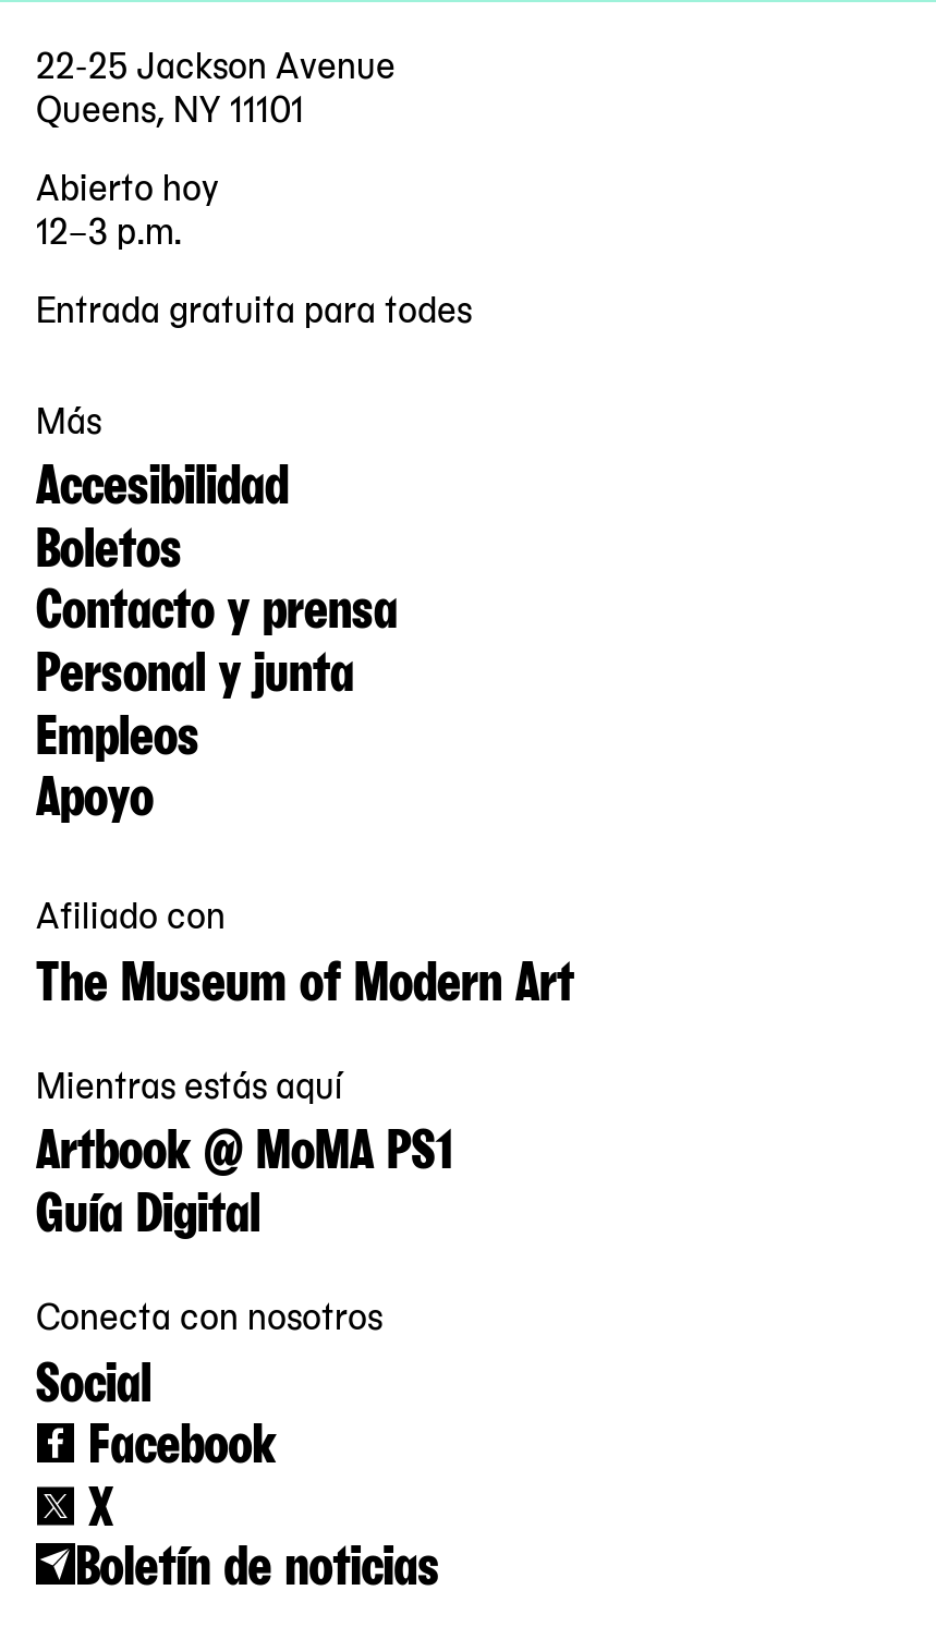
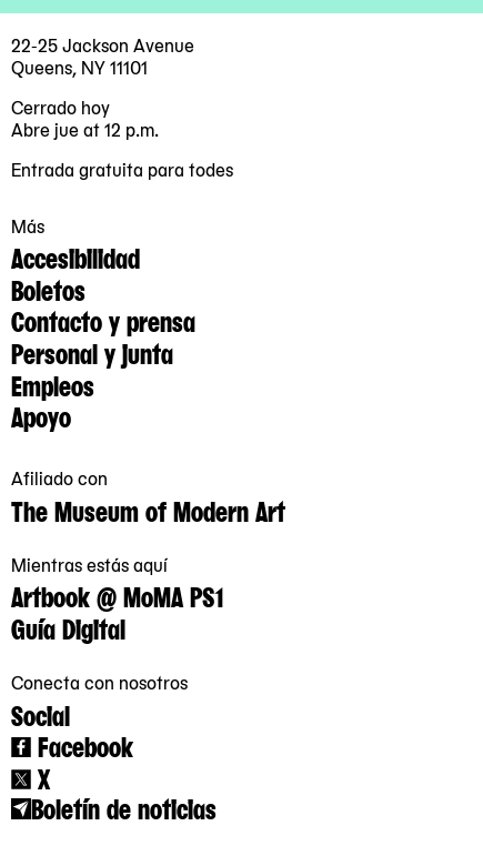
[36,158,219,254] Abierto hoy | 12–3 p.m. -> [11,93,159,142] Cerrado hoy | Abre jue at 12 p.m.

